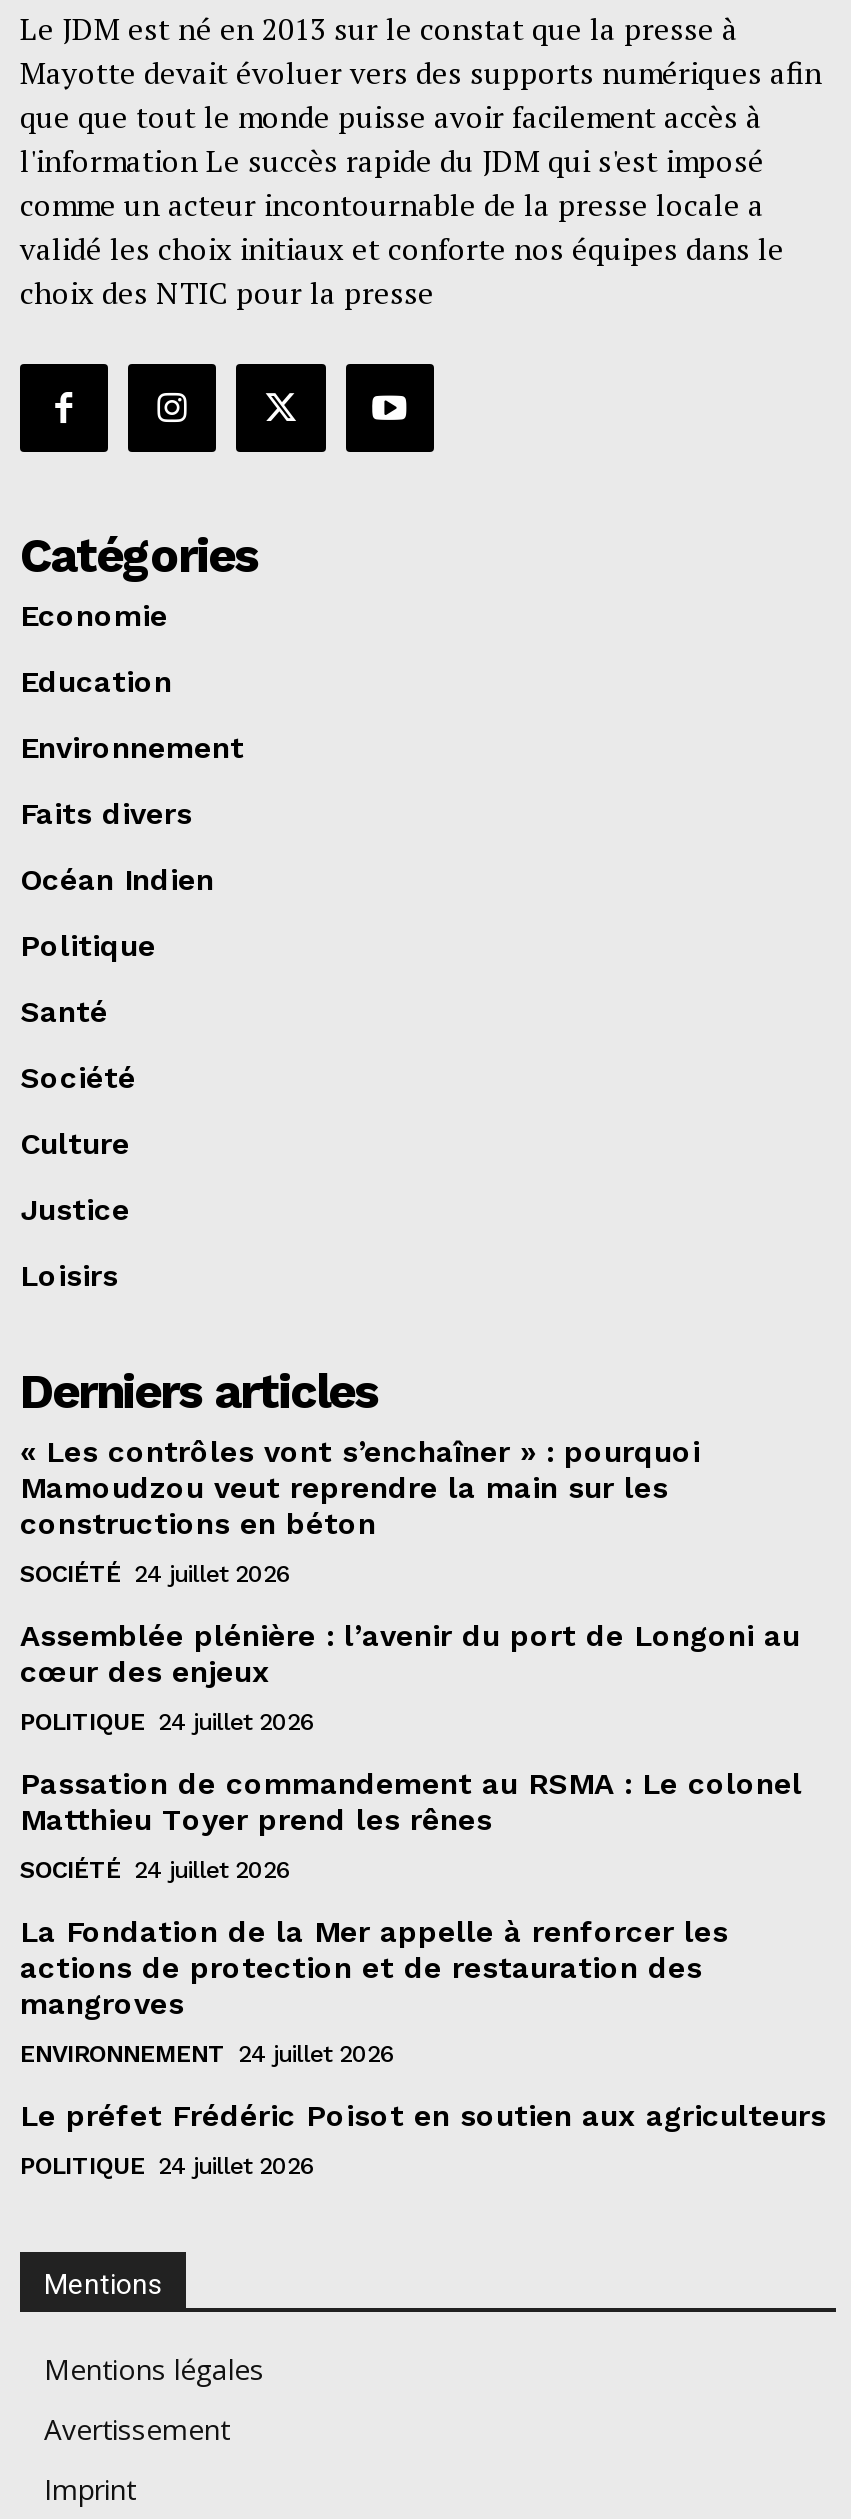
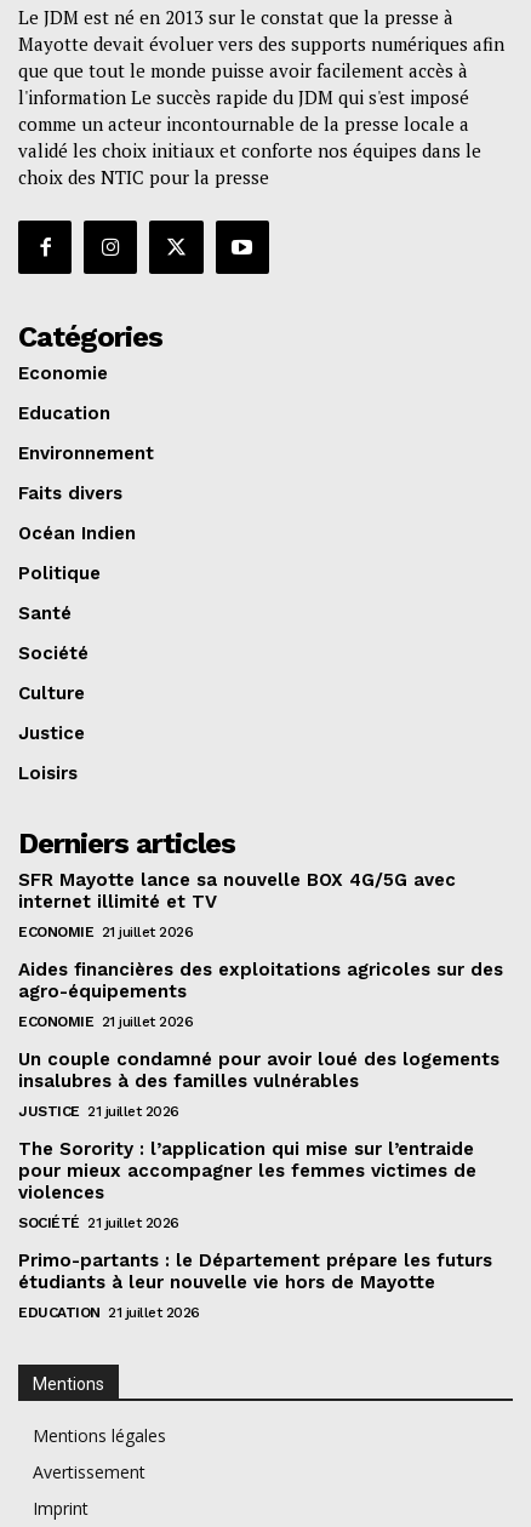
[20,1434,700,1542] « Les contrôles vont s’enchaîner » : pourquoi | Mamoudzou veut reprendre la main sur les | constructions en béton -> [18,869,456,913] SFR Mayotte lance sa nouvelle BOX 4G/5G avec | internet illimité et TV
[20,1560,291,1588] SOCIÉTÉ 24 juillet 2026 -> [18,924,193,941] ECONOMIE 21 juillet 2026
[20,1618,800,1690] Assemblée plénière : l’avenir du port de Longoni au | cœur des enjeux -> [18,959,503,1002] Aides financières des exploitations agricoles sur des | agro-équipements
[20,1708,315,1736] POLITIQUE 24 juillet 2026 -> [18,1013,193,1030] ECONOMIE 21 juillet 2026
[20,1766,802,1838] Passation de commandement au RSMA : Le colonel | Matthieu Toyer prend les rênes -> [18,1049,499,1092] Un couple condamné pour avoir loué des logements | insalubres à des familles vulnérables
[20,1856,291,1884] SOCIÉTÉ 24 juillet 2026 -> [18,1103,179,1120] JUSTICE 21 juillet 2026
[20,1914,728,2022] La Fondation de la Mer appelle à renforcer les | actions de protection et de restauration des | mangroves -> [18,1138,476,1204] The Sorority : l’application qui mise sur l’entraide | pour mieux accompagner les femmes victimes de | violences
[20,2040,395,2068] ENVIRONNEMENT 24 juillet 2026 -> [18,1215,179,1232] SOCIÉTÉ 21 juillet 2026
[20,2098,826,2134] Le préfet Frédéric Poisot en soutien aux agriculteurs -> [18,1250,492,1293] Primo-partants : le Département prépare les futurs | étudiants à leur nouvelle vie hors de Mayotte
[20,2152,315,2180] POLITIQUE 24 juillet 2026 -> [18,1304,199,1321] EDUCATION 21 juillet 2026

